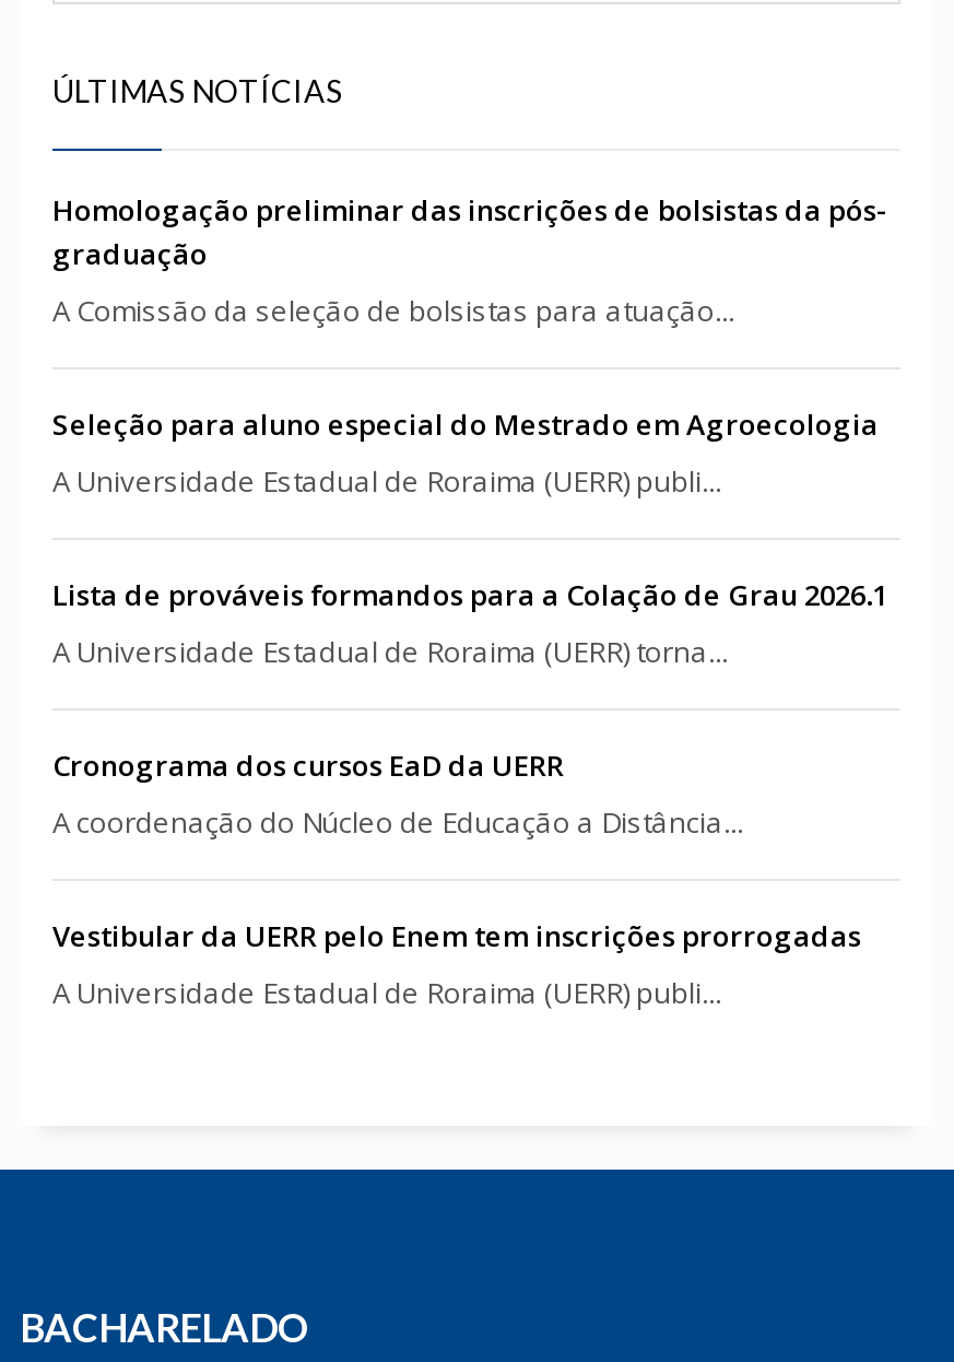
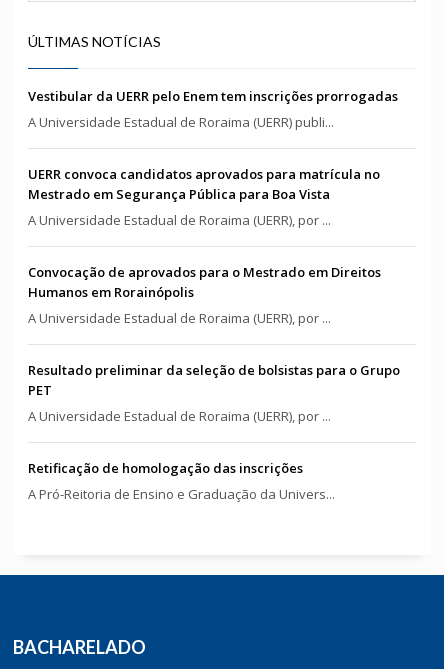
[52,189,887,841] Homologação preliminar das inscrições de bolsistas da pós- | graduação | A Comissão da seleção de bolsistas para atuação... | Seleção para aluno especial do Mestrado em Agroecologia | A Universidade Estadual de Roraima (UERR) publi... | Lista de prováveis formandos para a Colação de Grau 2026.1 | A Universidade Estadual de Roraima (UERR) torna... | Cronograma dos cursos EaD da UERR | A coordenação do Núcleo de Educação a Distância... -> none
moved [52,915,861,1011] -> [28,86,398,130]: Vestibular da UERR pelo Enem tem inscrições prorrogadas | A Universidade Estadual de Roraima (UERR) publi...
none -> [28,164,400,502] UERR convoca candidatos aprovados para matrícula no | Mestrado em Segurança Pública para Boa Vista | A Universidade Estadual de Roraima (UERR), por ... | Convocação de aprovados para o Mestrado em Direitos | Humanos em Rorainópolis | A Universidade Estadual de Roraima (UERR), por ... | Resultado preliminar da seleção de bolsistas para o Grupo | PET | A Universidade Estadual de Roraima (UERR), por ... | Retificação de homologação das inscrições | A Pró-Reitoria de Ensino e Graduação da Univers...

